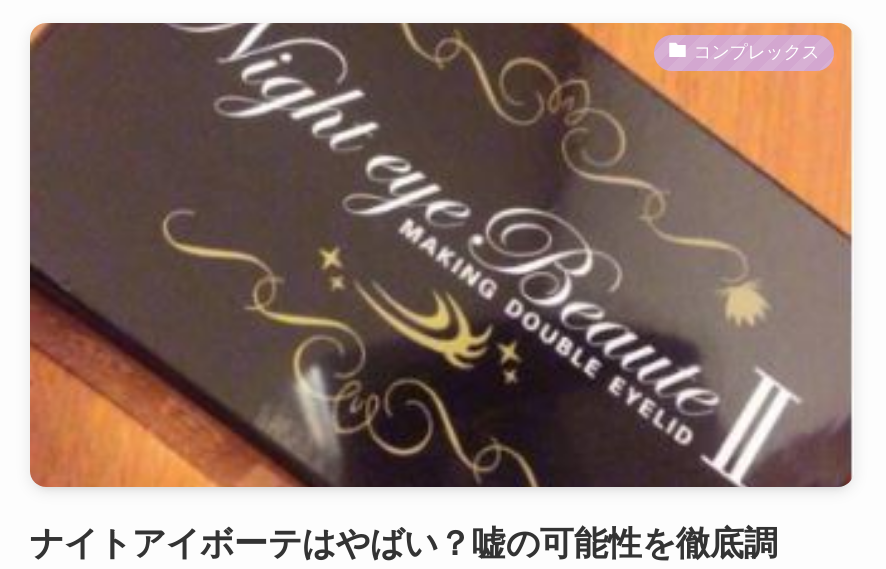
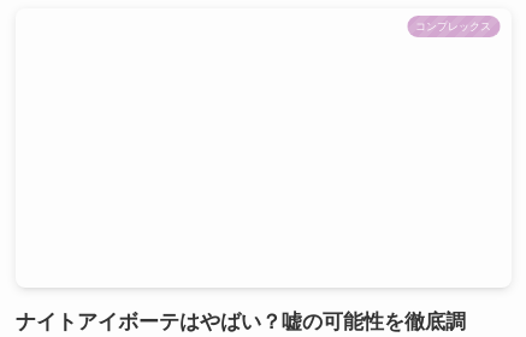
[28,21,854,489] [image] -> none

